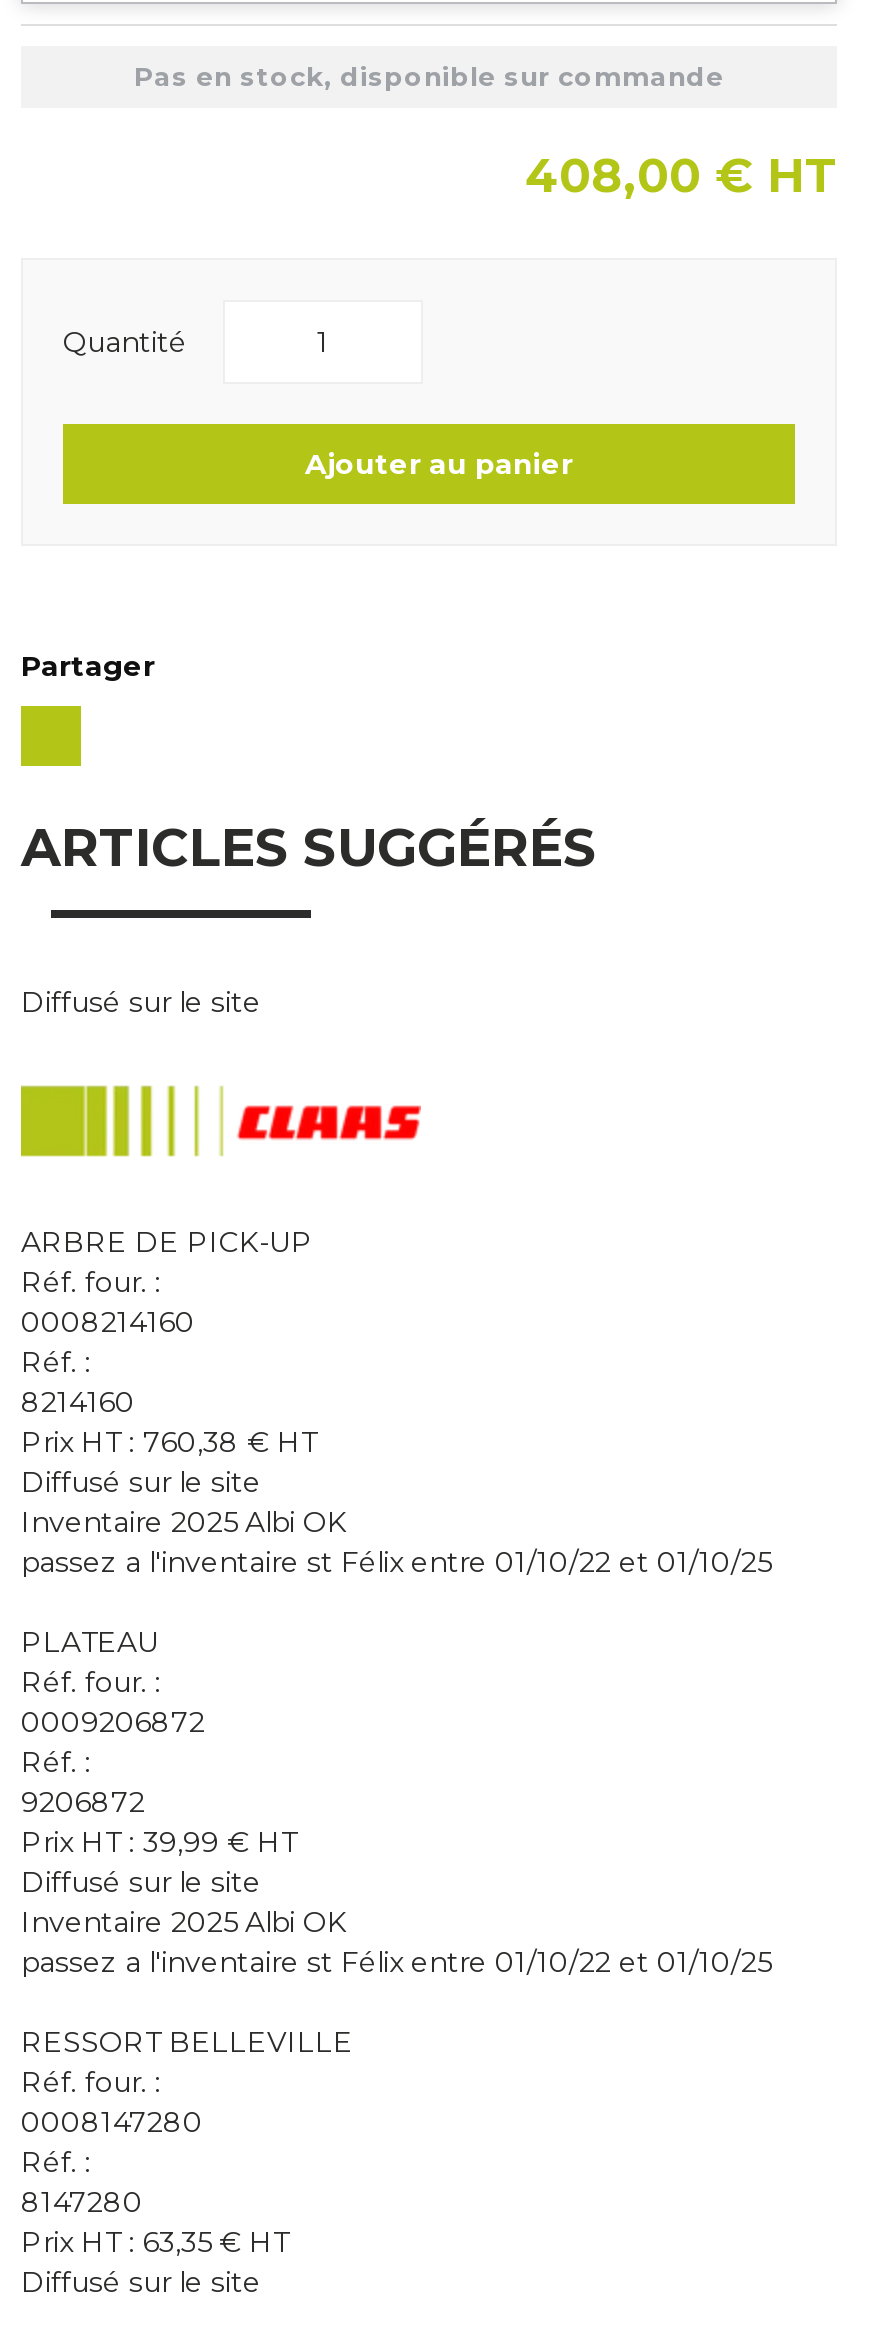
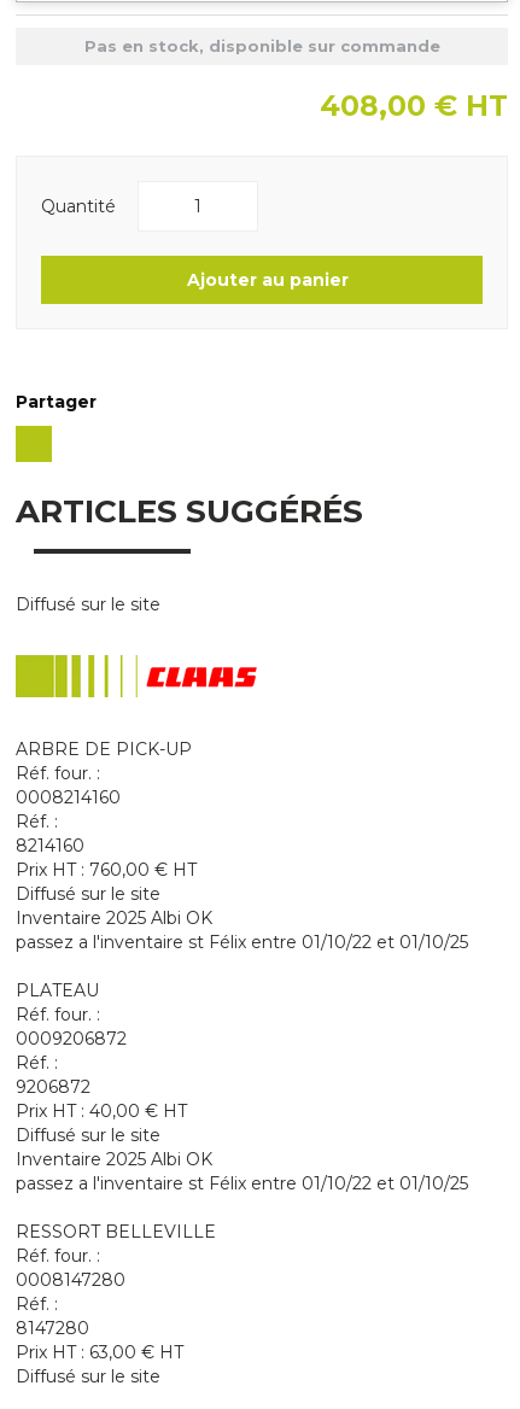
[21,1424,317,1460] Prix HT : 760,38 € HT -> [16,859,197,881] Prix HT : 760,00 € HT
[21,1824,297,1860] Prix HT : 39,99 € HT -> [16,1100,187,1122] Prix HT : 40,00 € HT
[21,2224,289,2260] Prix HT : 63,35 € HT -> [16,1341,183,1363] Prix HT : 63,00 € HT

